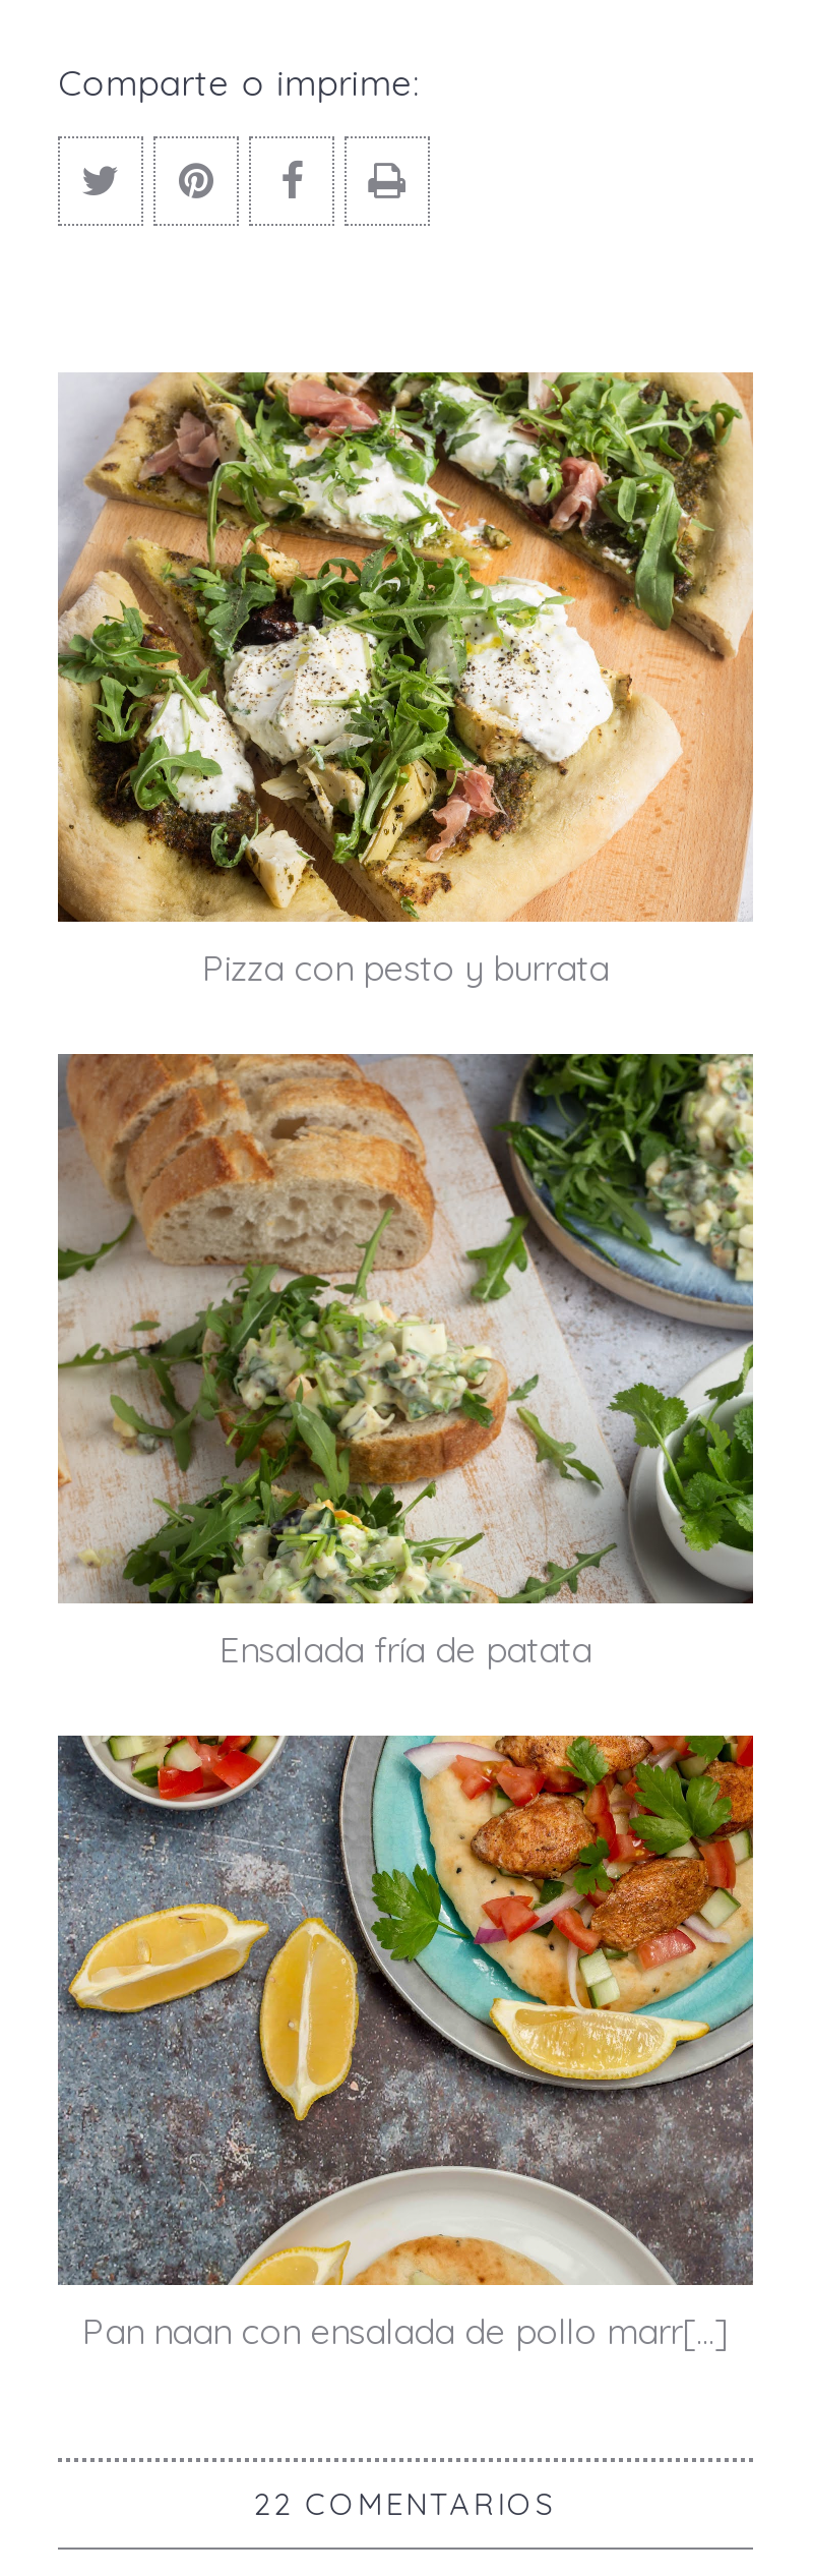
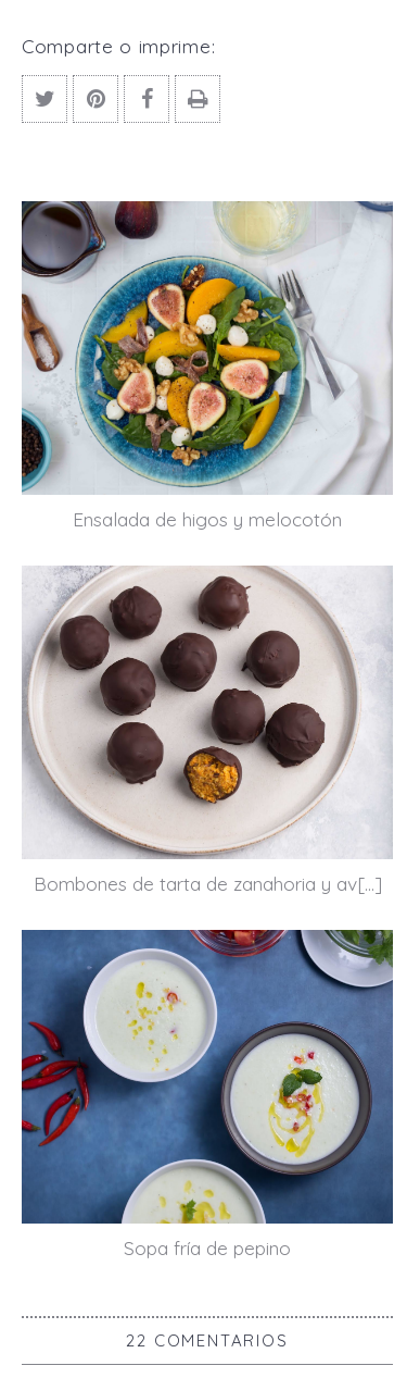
[56,370,755,989] [image] | Pizza con pesto y burrata -> [21,200,394,531] [image] | Ensalada de higos y melocotón
[56,1052,755,1671] [image] | Ensalada fría de patata -> [22,566,393,895] [image] | Bombones de tarta de zanahoria y av[...]
[56,1734,755,2352] [image] | Pan naan con ensalada de pollo marr[...] -> [21,929,394,1260] [image] | Sopa fría de pepino

